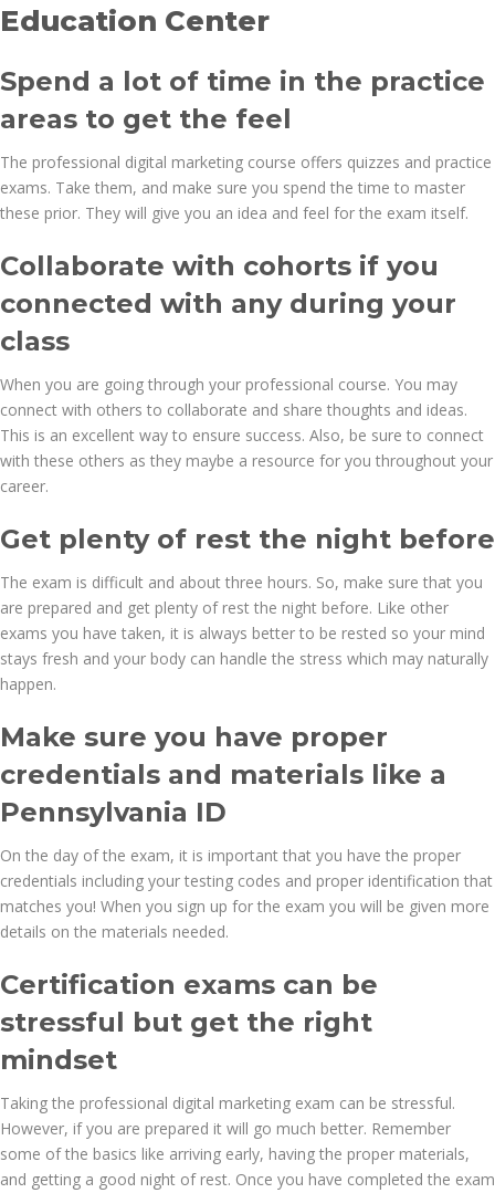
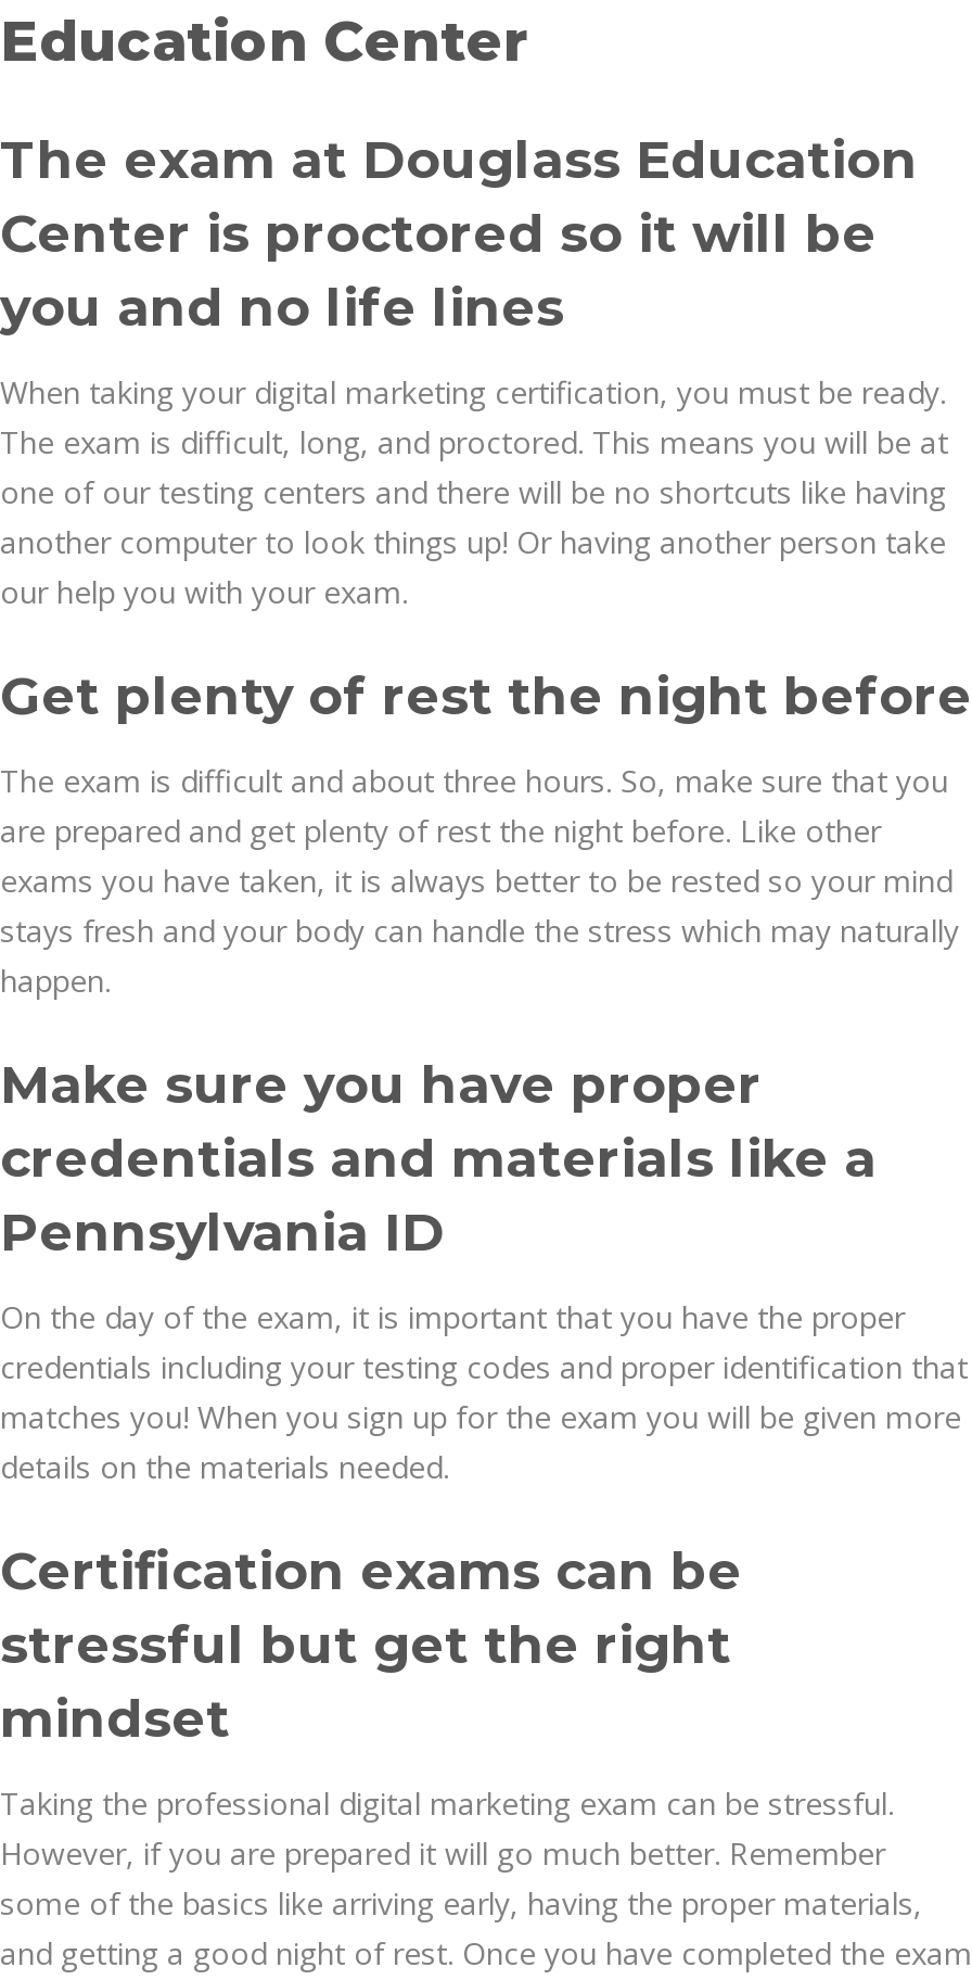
[0,65,493,497] Spend a lot of time in the practice | areas to get the feel | The professional digital marketing course offers quizzes and practice | exams. Take them, and make sure you spend the time to master | these prior. They will give you an idea and feel for the exam itself. | Collaborate with cohorts if you | connected with any during your | class | When you are going through your professional course. You may | connect with others to collaborate and share thoughts and ideas. | This is an excellent way to ensure success. Also, be sure to connect | with these others as they maybe a resource for you throughout your | career. -> [0,128,948,612] The exam at Douglass Education | Center is proctored so it will be | you and no life lines | When taking your digital marketing certification, you must be ready. | The exam is difficult, long, and proctored. This means you will be at | one of our testing centers and there will be no shortcuts like having | another computer to look things up! Or having another person take | our help you with your exam.

